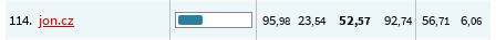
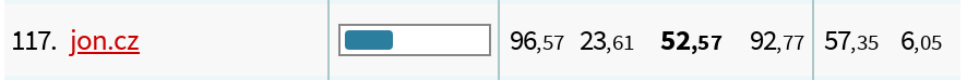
[9,11,325,29] 114. jon.cz | 95,98 23,54 -> [11,22,634,59] 117. jon.cz | 96,57 23,61
[384,11,481,29] 92,74 56,71 6,06 -> [750,22,942,59] 92,77 57,35 6,05

